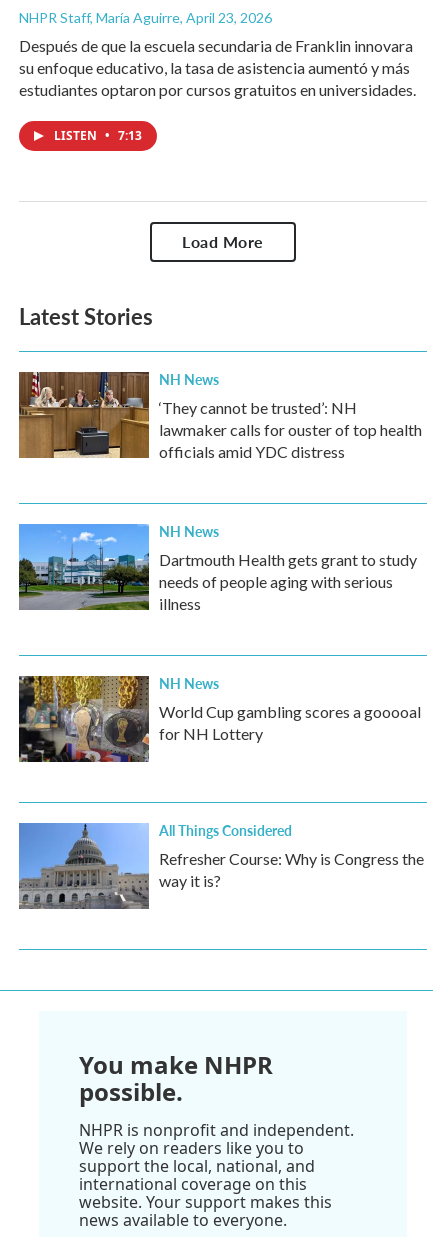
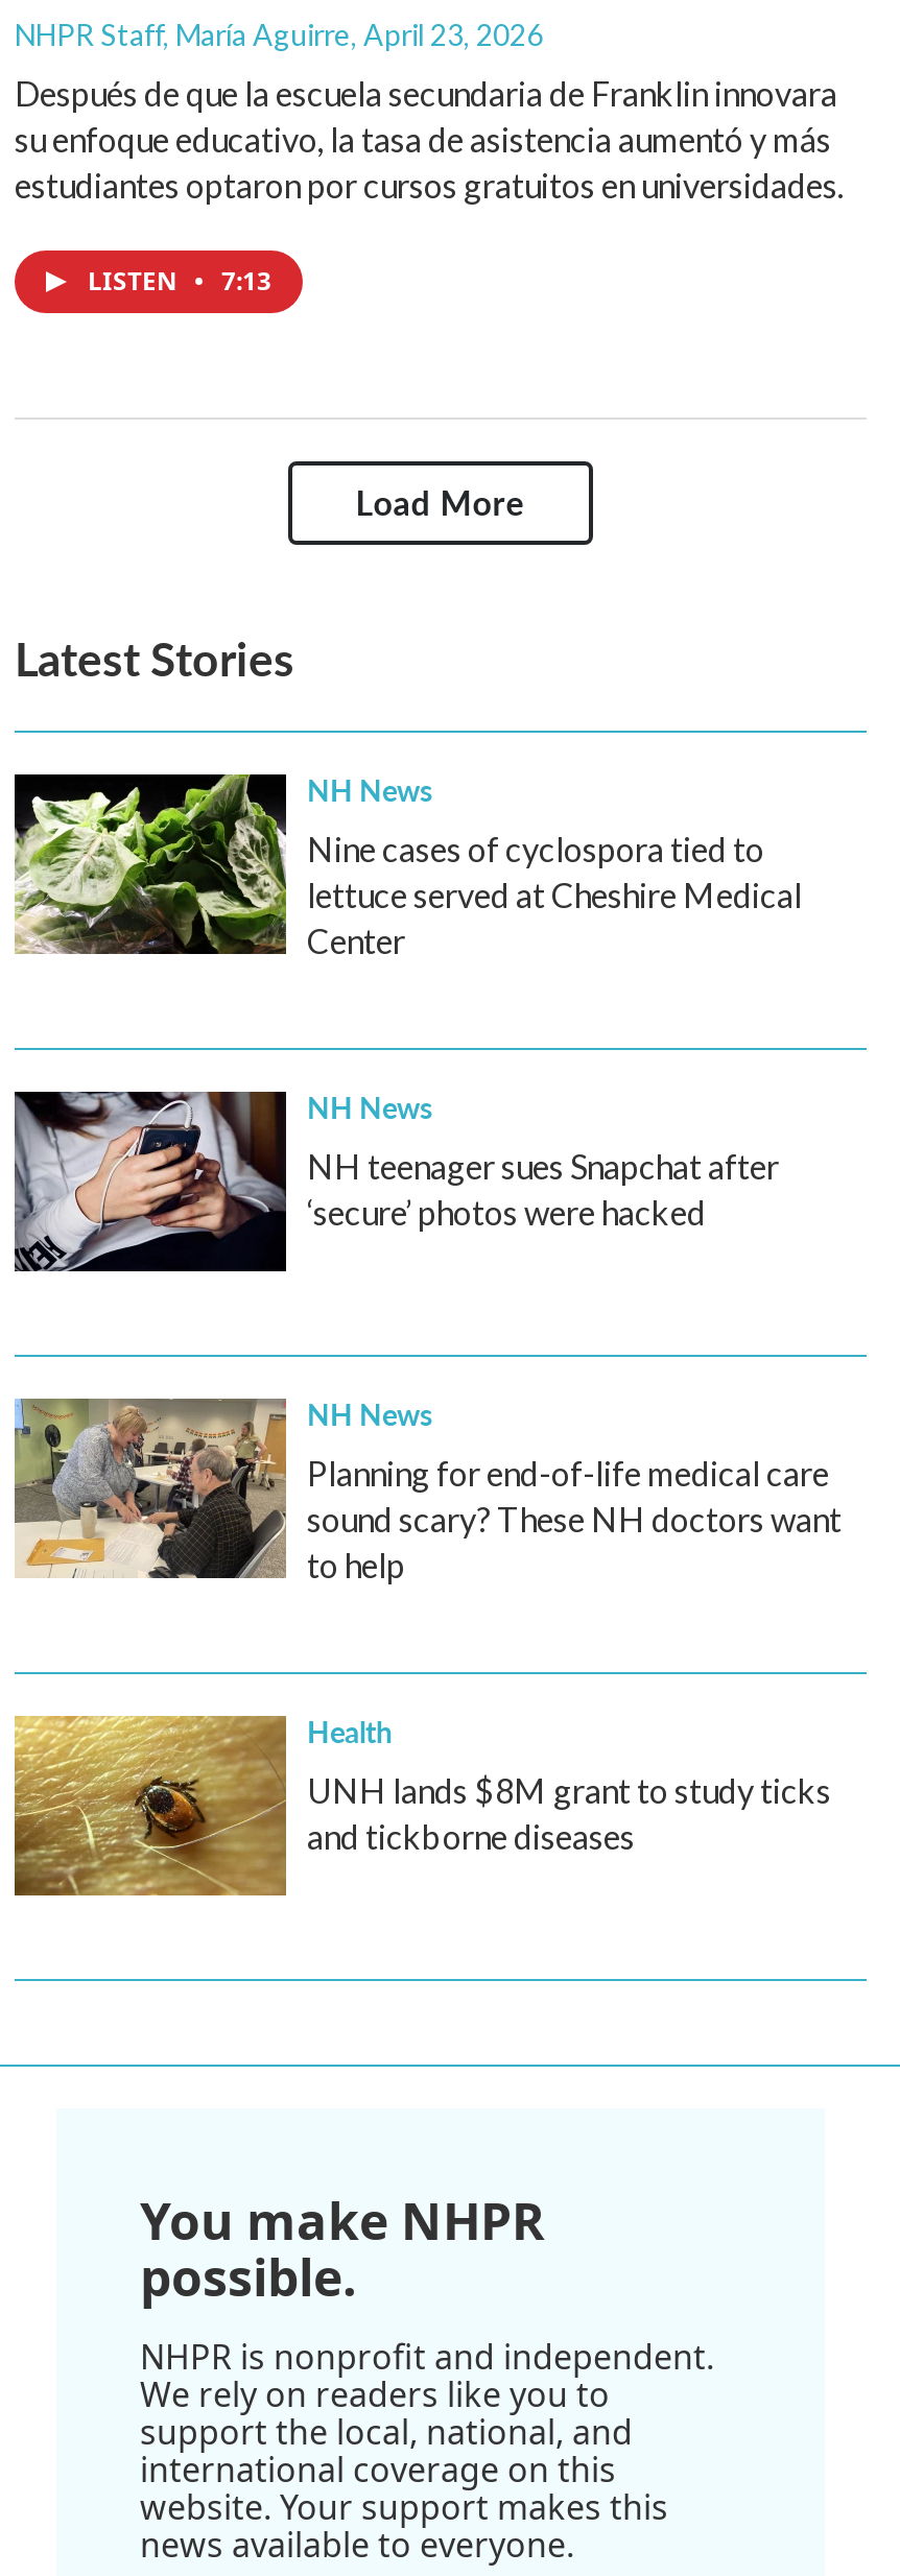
[18,371,422,461] [image] | ‘They cannot be trusted’: NH | lawmaker calls for ouster of top health | officials amid YDC distress -> [13,772,802,959] [image] | Nine cases of cyclospora tied to | lettuce served at Cheshire Medical | Center
[18,523,417,613] [image] | Dartmouth Health gets grant to study | needs of people aging with serious | illness -> [13,1090,779,1273] [image] | NH teenager sues Snapchat after | ‘secure’ photos were hacked
[18,675,421,763] [image] | World Cup gambling scores a gooooal | for NH Lottery -> [13,1399,842,1584] [image] | Planning for end-of-life medical care | sound scary? These NH doctors want | to help
[18,820,424,910] [image] | All Things Considered | Refresher Course: Why is Congress the | way it is? -> [13,1709,831,1898] [image] | Health | UNH lands $8M grant to study ticks | and tickborne diseases

